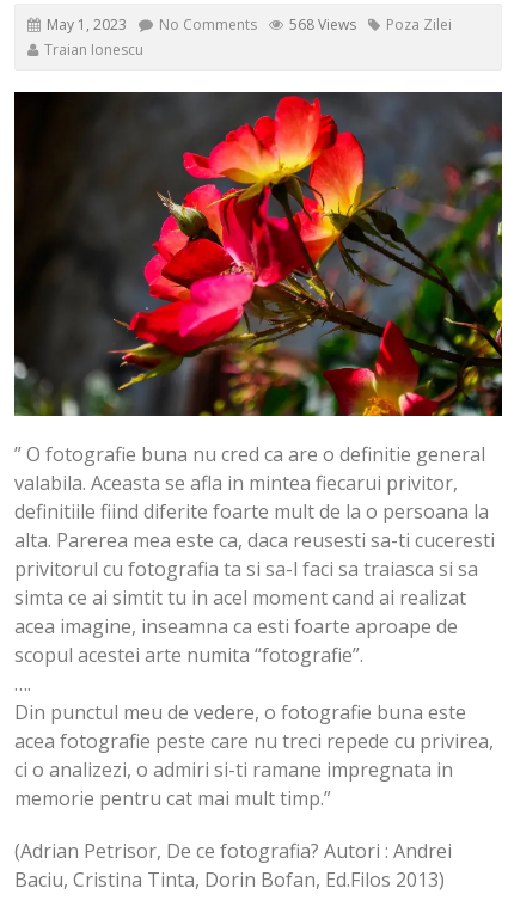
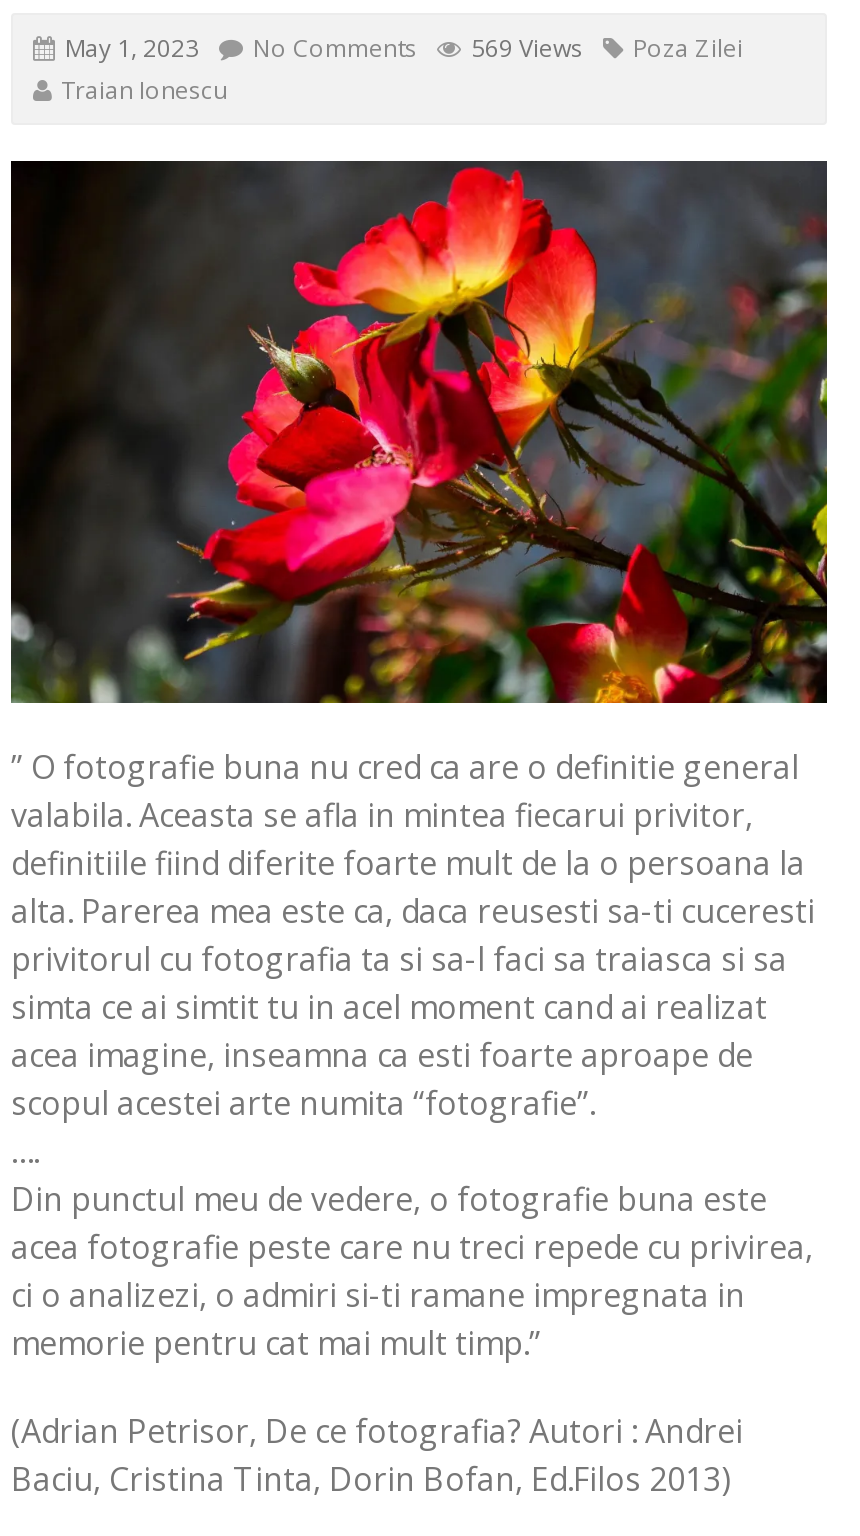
[47,14,452,34] May 1, 2023 No Comments 568 Views Poza Zilei -> [65,30,743,64] May 1, 2023 No Comments 569 Views Poza Zilei

